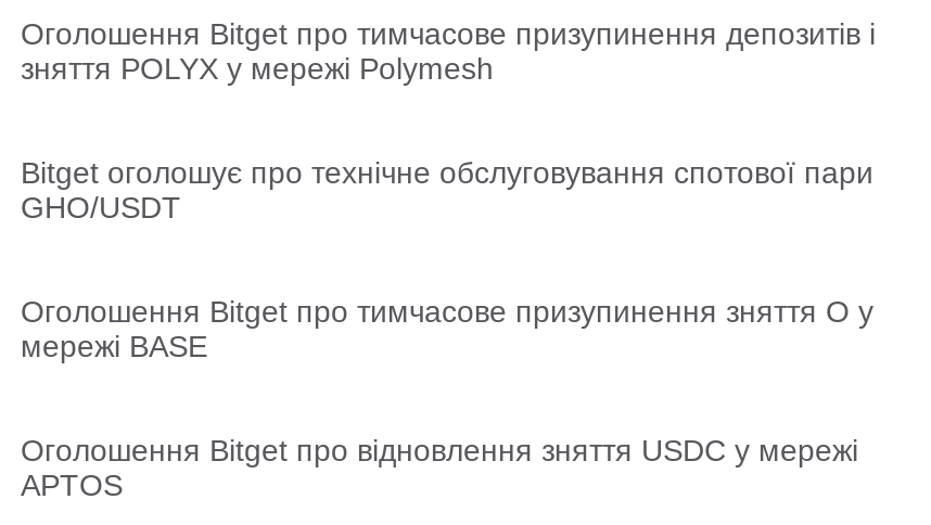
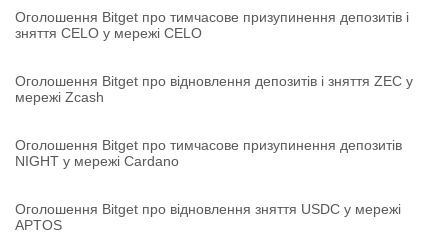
[21,51,494,86] зняття POLYX у мережі Polymesh -> [15,25,202,41] зняття CELO у мережі CELO
[21,155,873,225] Bitget оголошує про технічне обслуговування спотової пари | GHO/USDT -> [15,73,413,105] Оголошення Bitget про відновлення депозитів і зняття ZEC у | мережі Zcash
[21,294,873,363] Оголошення Bitget про тимчасове призупинення зняття O у | мережі BASE -> [15,137,402,169] Оголошення Bitget про тимчасове призупинення депозитів | NIGHT у мережі Cardano

